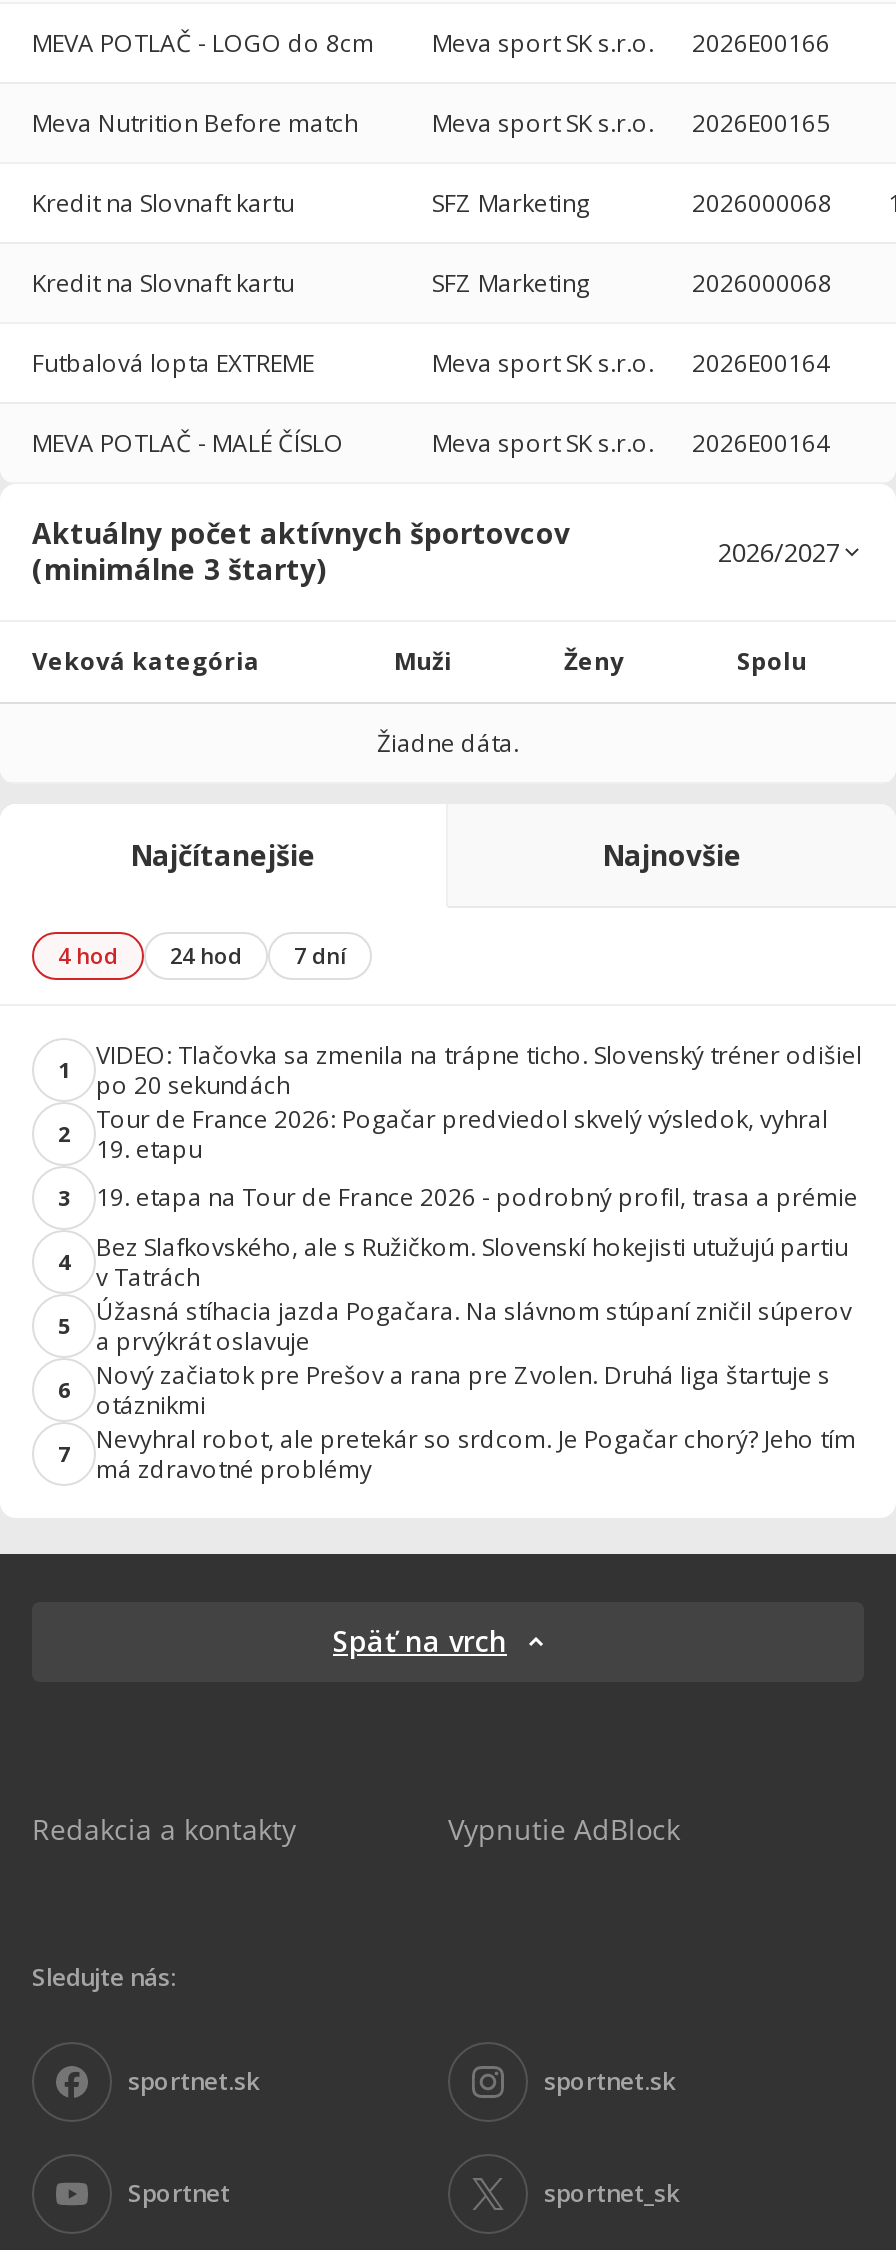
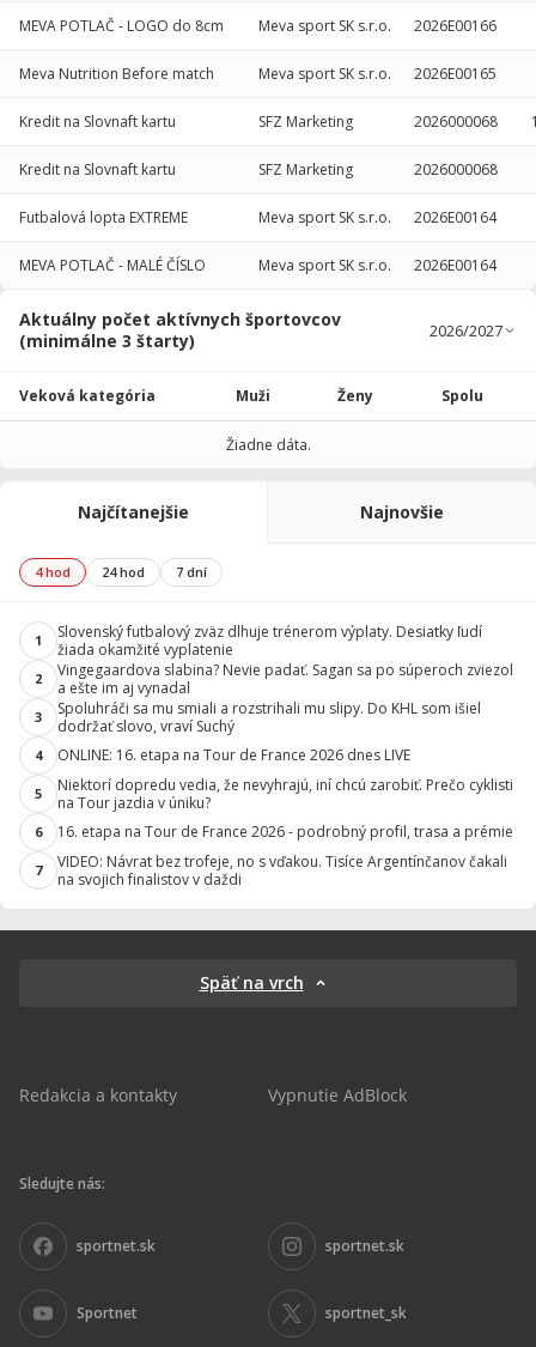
[96,1038,862,1102] VIDEO: Tlačovka sa zmenila na trápne ticho. Slovenský tréner odišiel | po 20 sekundách -> [57,621,482,659] Slovenský futbalový zväz dlhuje trénerom výplaty. Desiatky ľudí | žiada okamžité vyplatenie
[96,1102,828,1166] Tour de France 2026: Pogačar predviedol skvelý výsledok, vyhral | 19. etapu -> [57,659,513,698] Vingegaardova slabina? Nevie padať. Sagan sa po súperoch zviezol | a ešte im aj vynadal
[96,1180,858,1214] 19. etapa na Tour de France 2026 - podrobný profil, trasa a prémie -> [57,698,481,736] Spoluhráči sa mu smiali a rozstrihali mu slipy. Do KHL som išiel | dodržať slovo, vraví Suchý
[96,1230,848,1294] Bez Slafkovského, ale s Ružičkom. Slovenskí hokejisti utužujú partiu | v Tatrách -> [57,745,410,765] ONLINE: 16. etapa na Tour de France 2026 dnes LIVE
[96,1294,852,1358] Úžasná stíhacia jazda Pogačara. Na slávnom stúpaní zničil súperov | a prvýkrát oslavuje -> [57,774,513,813] Niektorí dopredu vedia, že nevyhrajú, iní chcú zarobiť. Prečo cyklisti | na Tour jazdia v úniku?
[96,1358,830,1422] Nový začiatok pre Prešov a rana pre Zvolen. Druhá liga štartuje s | otáznikmi -> [57,822,513,842] 16. etapa na Tour de France 2026 - podrobný profil, trasa a prémie
[96,1422,856,1486] Nevyhral robot, ale pretekár so srdcom. Je Pogačar chorý? Jeho tím | má zdravotné problémy -> [57,851,507,889] VIDEO: Návrat bez trofeje, no s vďakou. Tisíce Argentínčanov čakali | na svojich finalistov v daždi

